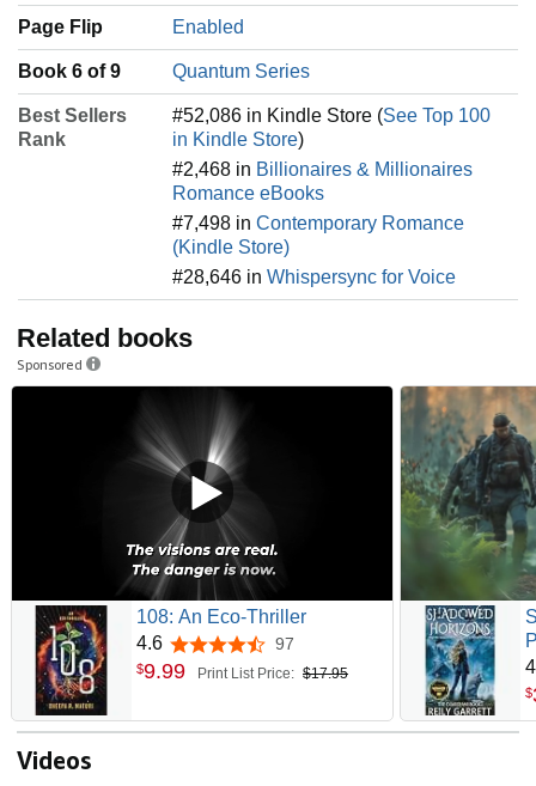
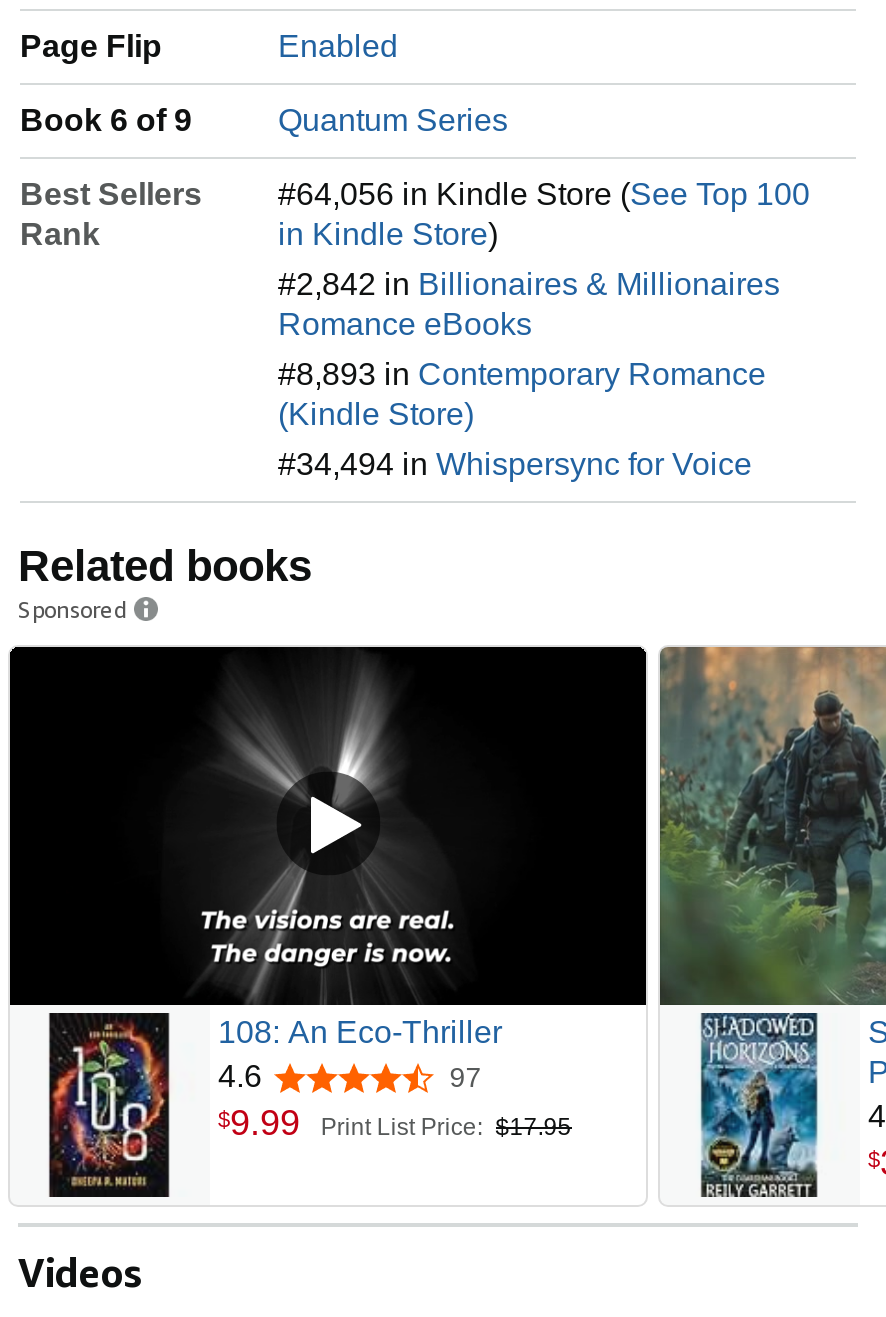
[172,106,491,126] #52,086 in Kindle Store (See Top 100 -> [278,178,810,212] #64,056 in Kindle Store (See Top 100
[172,160,473,180] #2,468 in Billionaires & Millionaires -> [278,268,780,302] #2,842 in Billionaires & Millionaires
[172,214,464,234] #7,498 in Contemporary Romance -> [278,358,766,392] #8,893 in Contemporary Romance
[172,267,456,288] #28,646 in Whispersync for Voice -> [278,448,752,482] #34,494 in Whispersync for Voice

